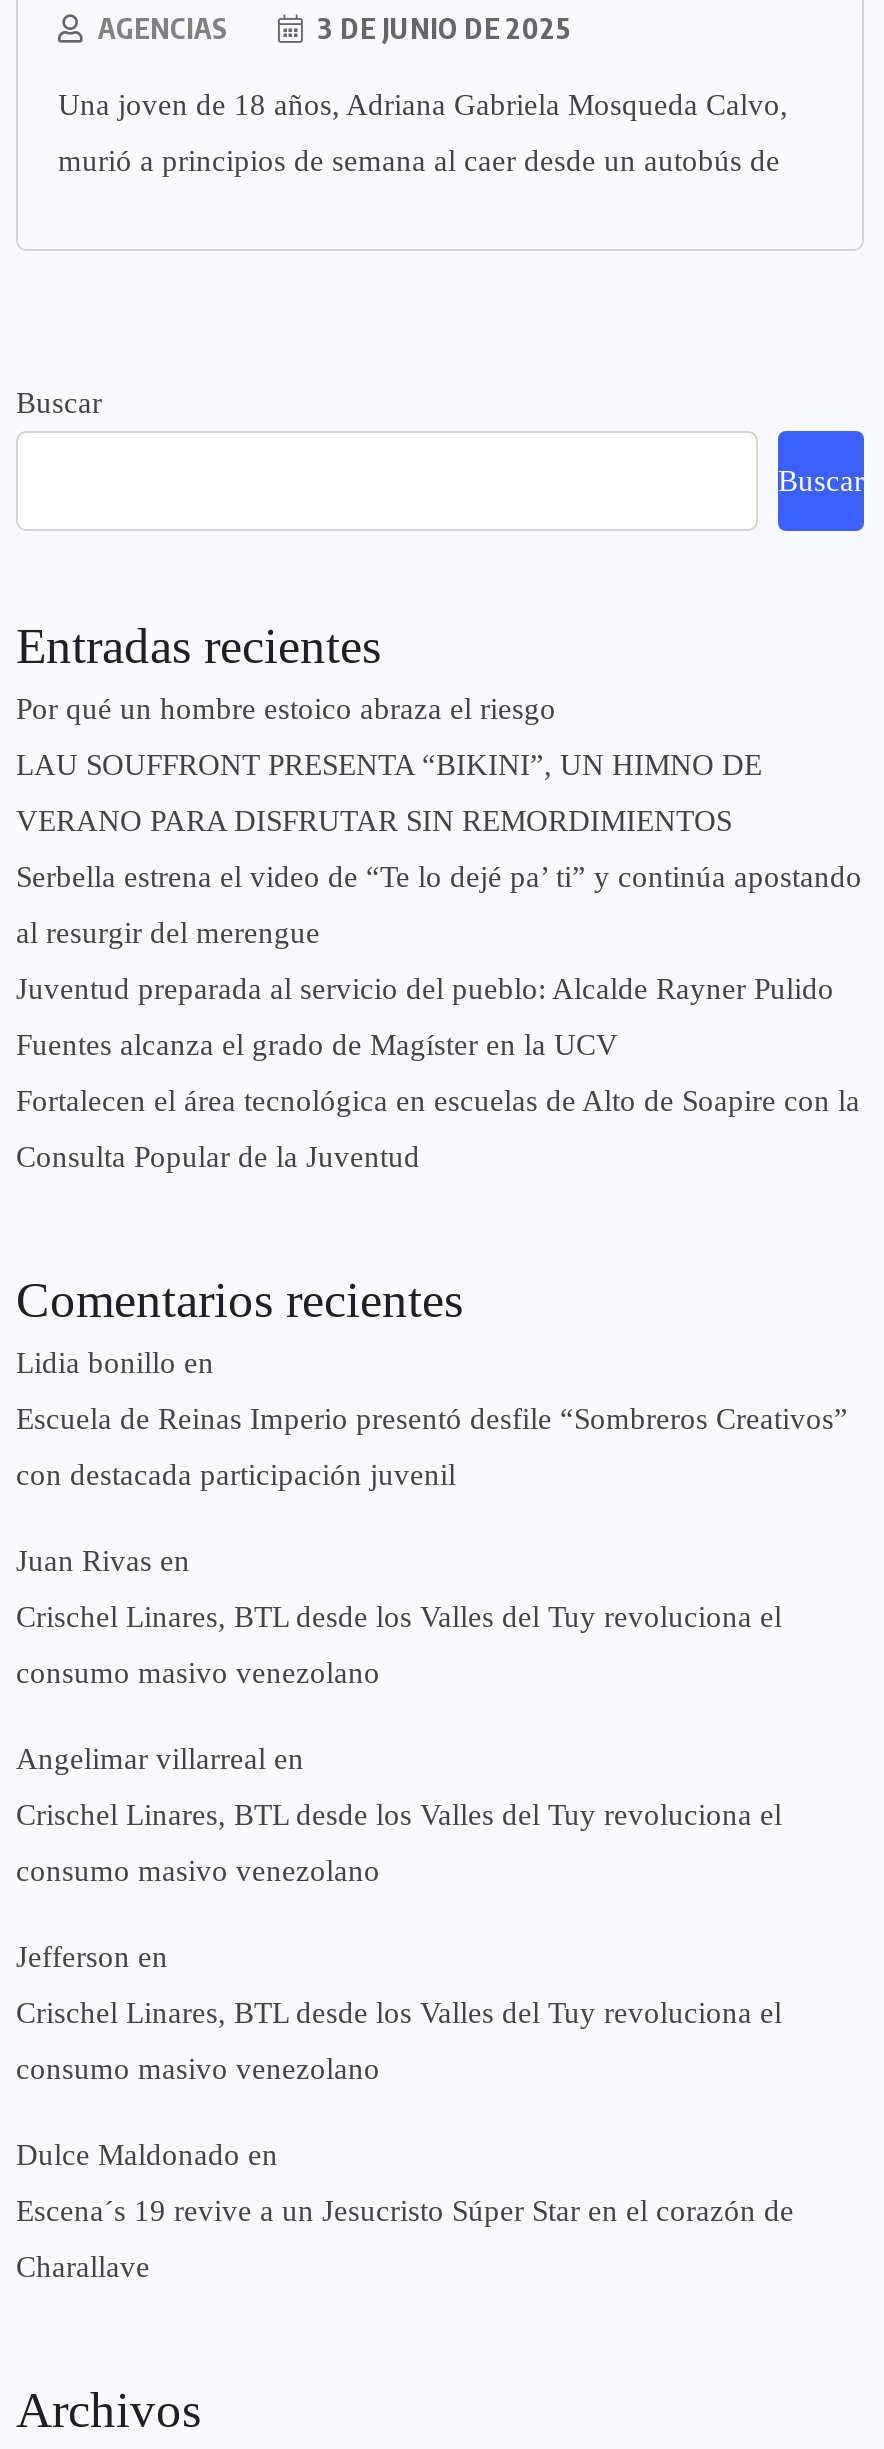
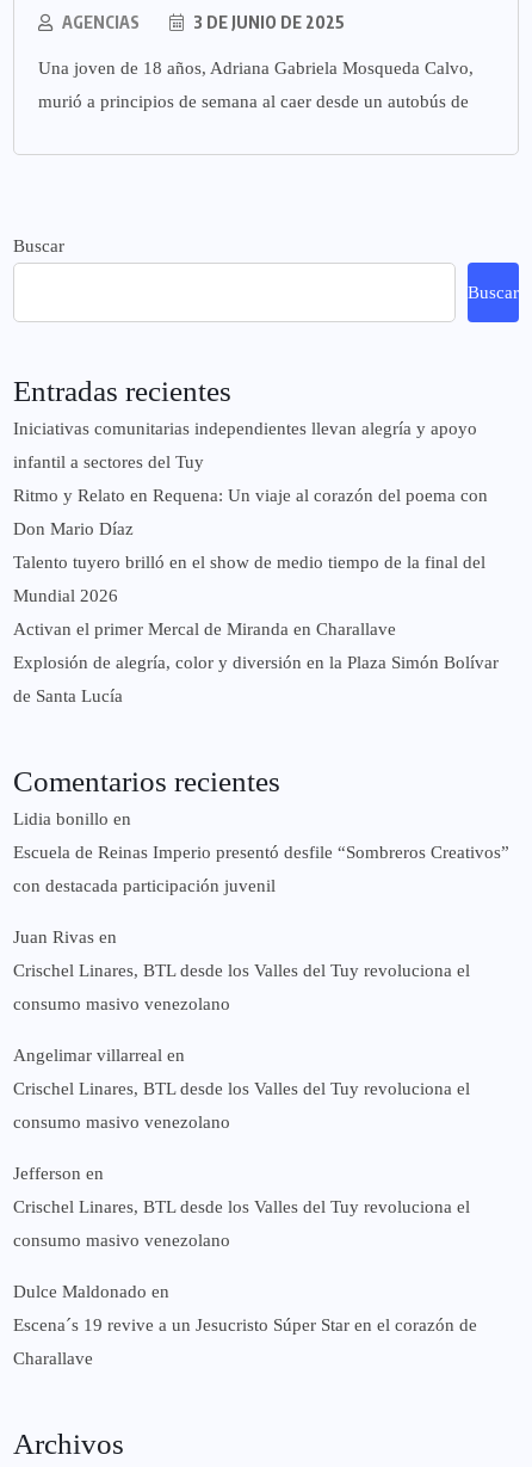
[16,694,556,726] Por qué un hombre estoico abraza el riesgo -> [13,419,477,438] Iniciativas comunitarias independientes llevan alegría y apoyo
[16,750,762,782] LAU SOUFFRONT PRESENTA “BIKINI”, UN HIMNO DE -> [13,453,204,472] infantil a sectores del Tuy
[16,806,732,838] VERANO PARA DISFRUTAR SIN REMORDIMIENTOS -> [13,486,488,505] Ritmo y Relato en Requena: Un viaje al corazón del poema con
[16,862,862,894] Serbella estrena el video de “Te lo dejé pa’ ti” y continúa apostando -> [13,520,134,539] Don Mario Díaz
[16,918,320,950] al resurgir del merengue -> [13,553,485,572] Talento tuyero brilló en el show de medio tiempo de la final del
[16,974,834,1006] Juventud preparada al servicio del pueblo: Alcalde Rayner Pulido -> [13,586,118,606] Mundial 2026
[16,1030,618,1062] Fuentes alcanza el grado de Magíster en la UCV -> [13,620,396,639] Activan el primer Mercal de Miranda en Charallave
[16,1086,860,1118] Fortalecen el área tecnológica en escuelas de Alto de Soapire con la -> [13,653,499,672] Explosión de alegría, color y diversión en la Plaza Simón Bolívar
[16,1142,420,1174] Consulta Popular de la Juventud -> [13,687,123,706] de Santa Lucía

